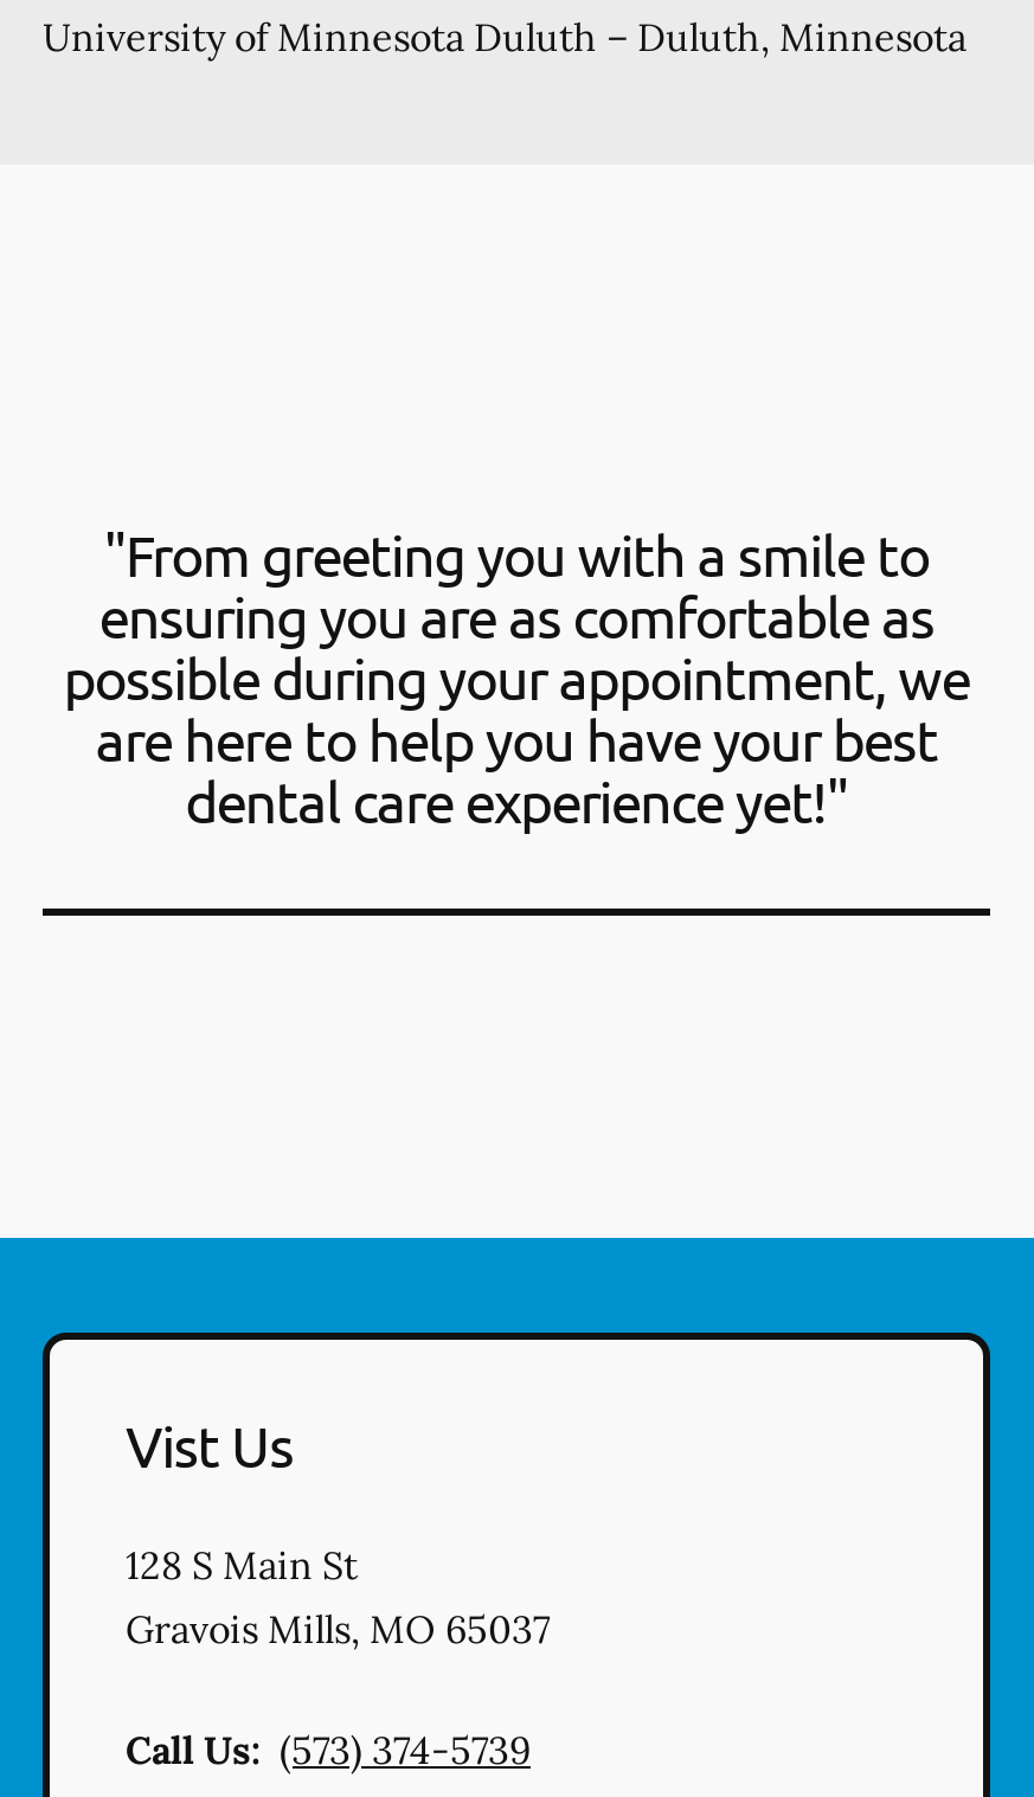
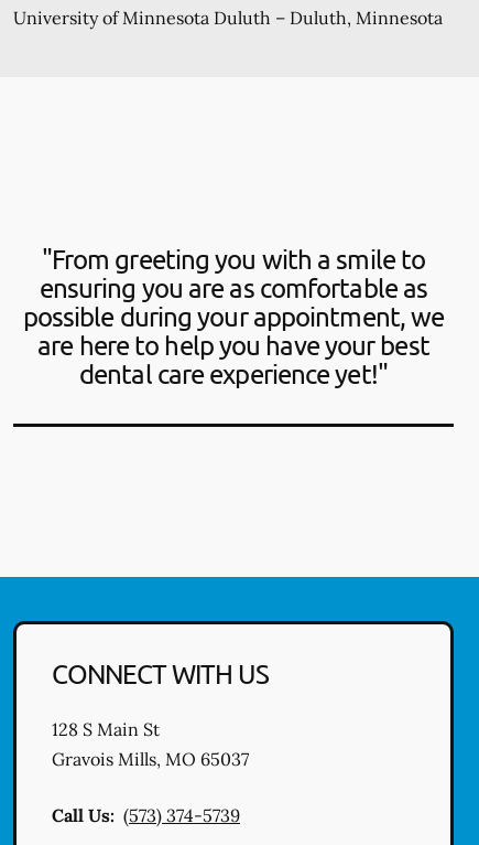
[126,1410,293,1478] Vist Us -> [52,657,269,689] CONNECT WITH US

